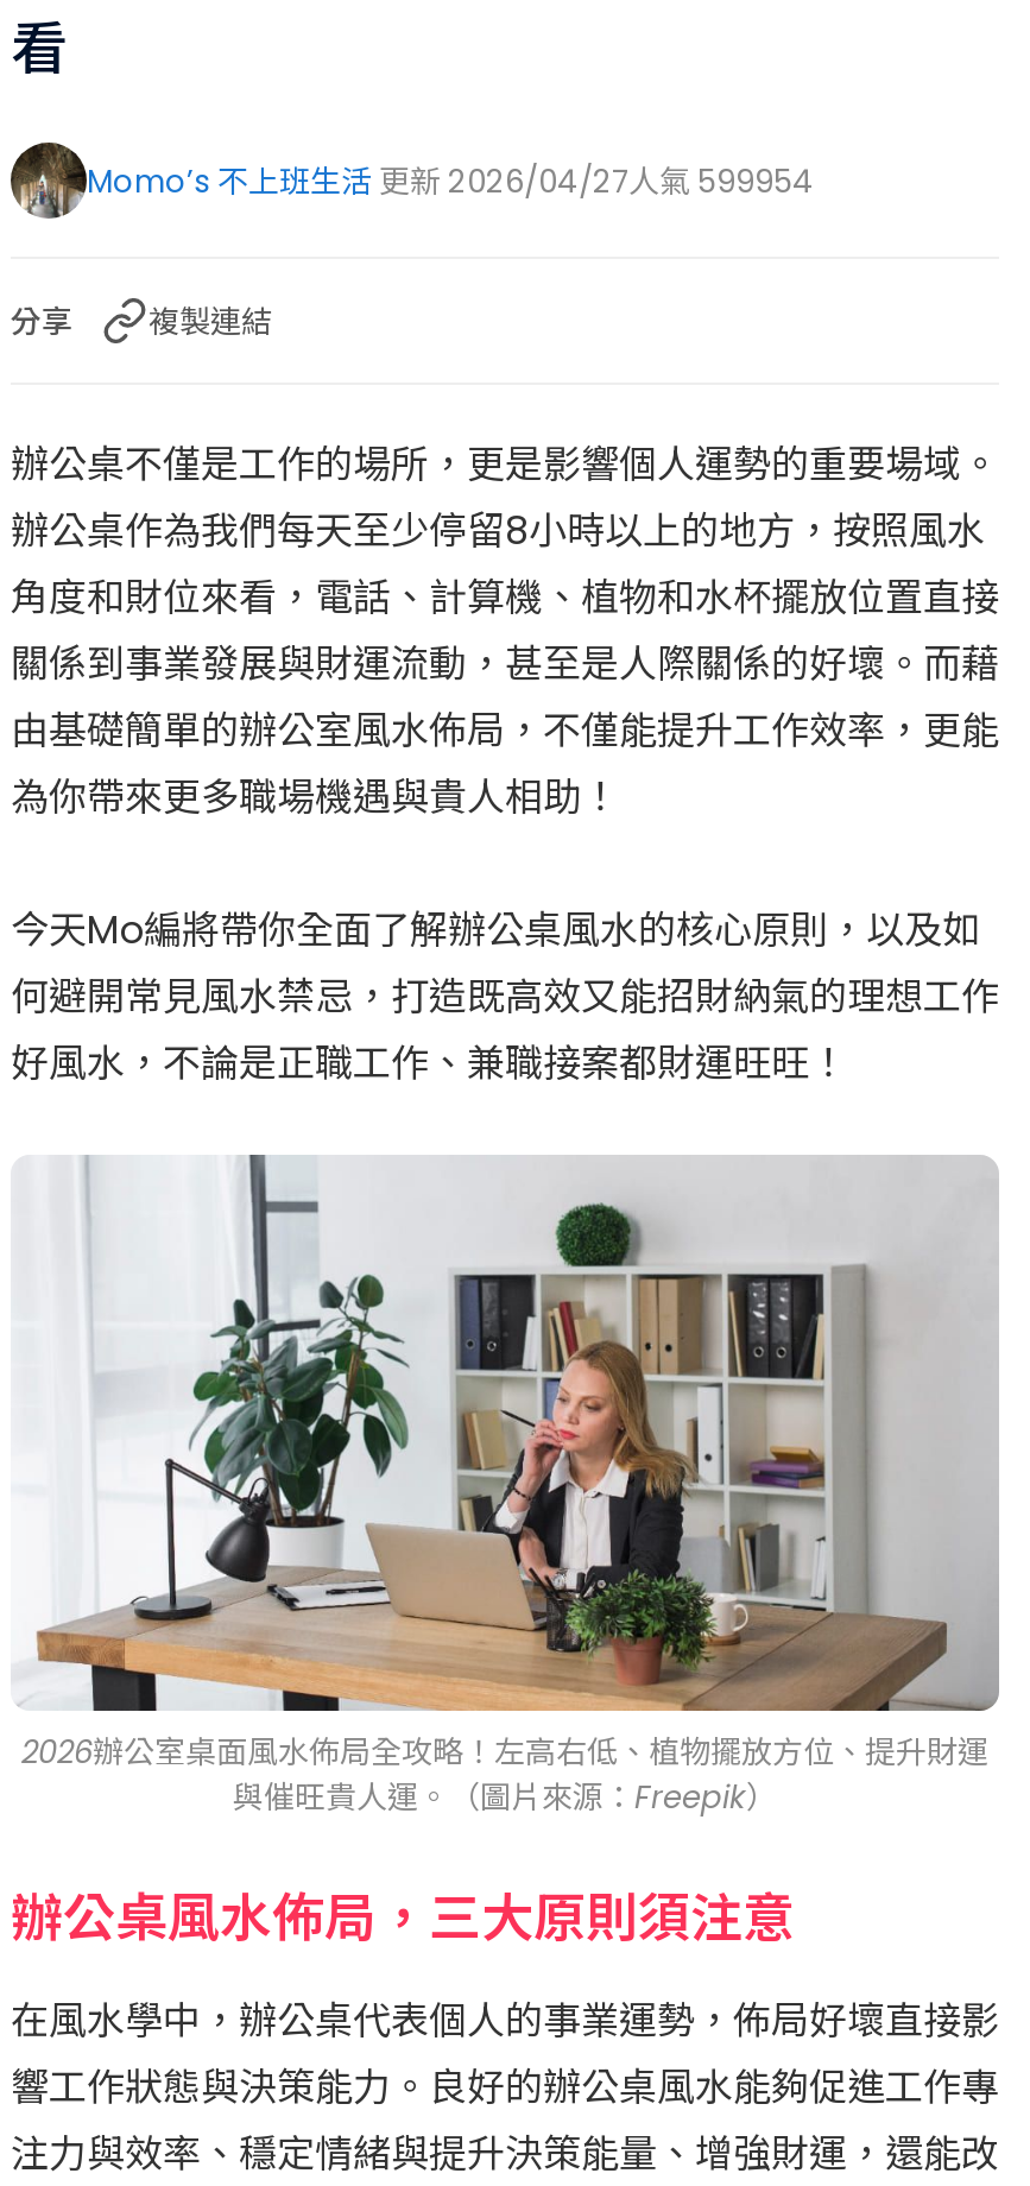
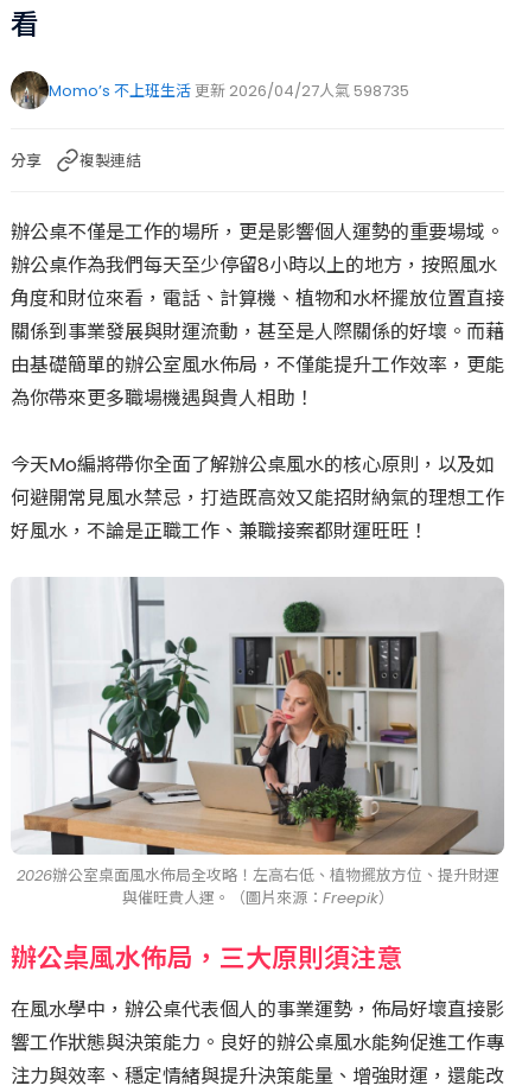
[87,158,814,203] Momo’s 不上班生活 更新 2026/04/27人氣 599954 -> [49,79,409,101] Momo’s 不上班生活 更新 2026/04/27人氣 598735

